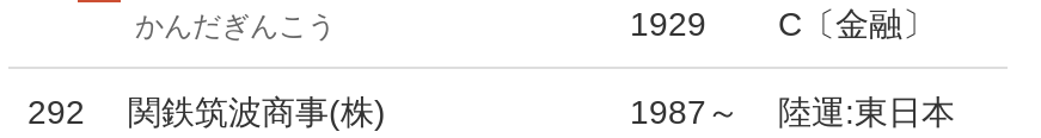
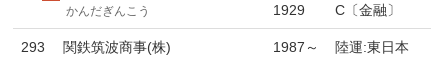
[27,94,386,132] 292 関鉄筑波商事(株) -> [21,39,171,55] 293 関鉄筑波商事(株)

